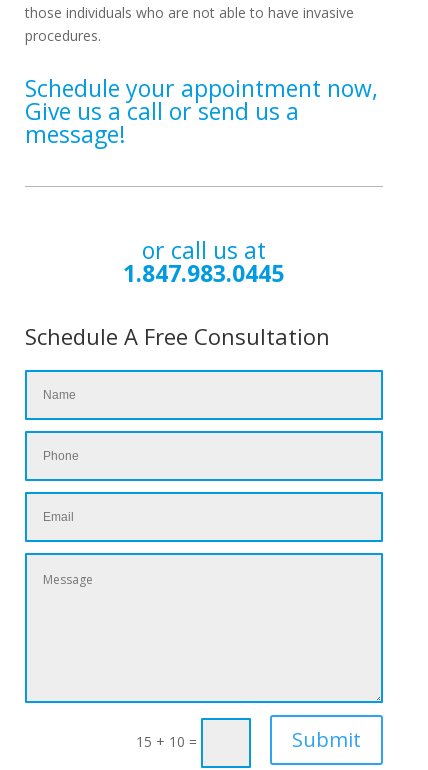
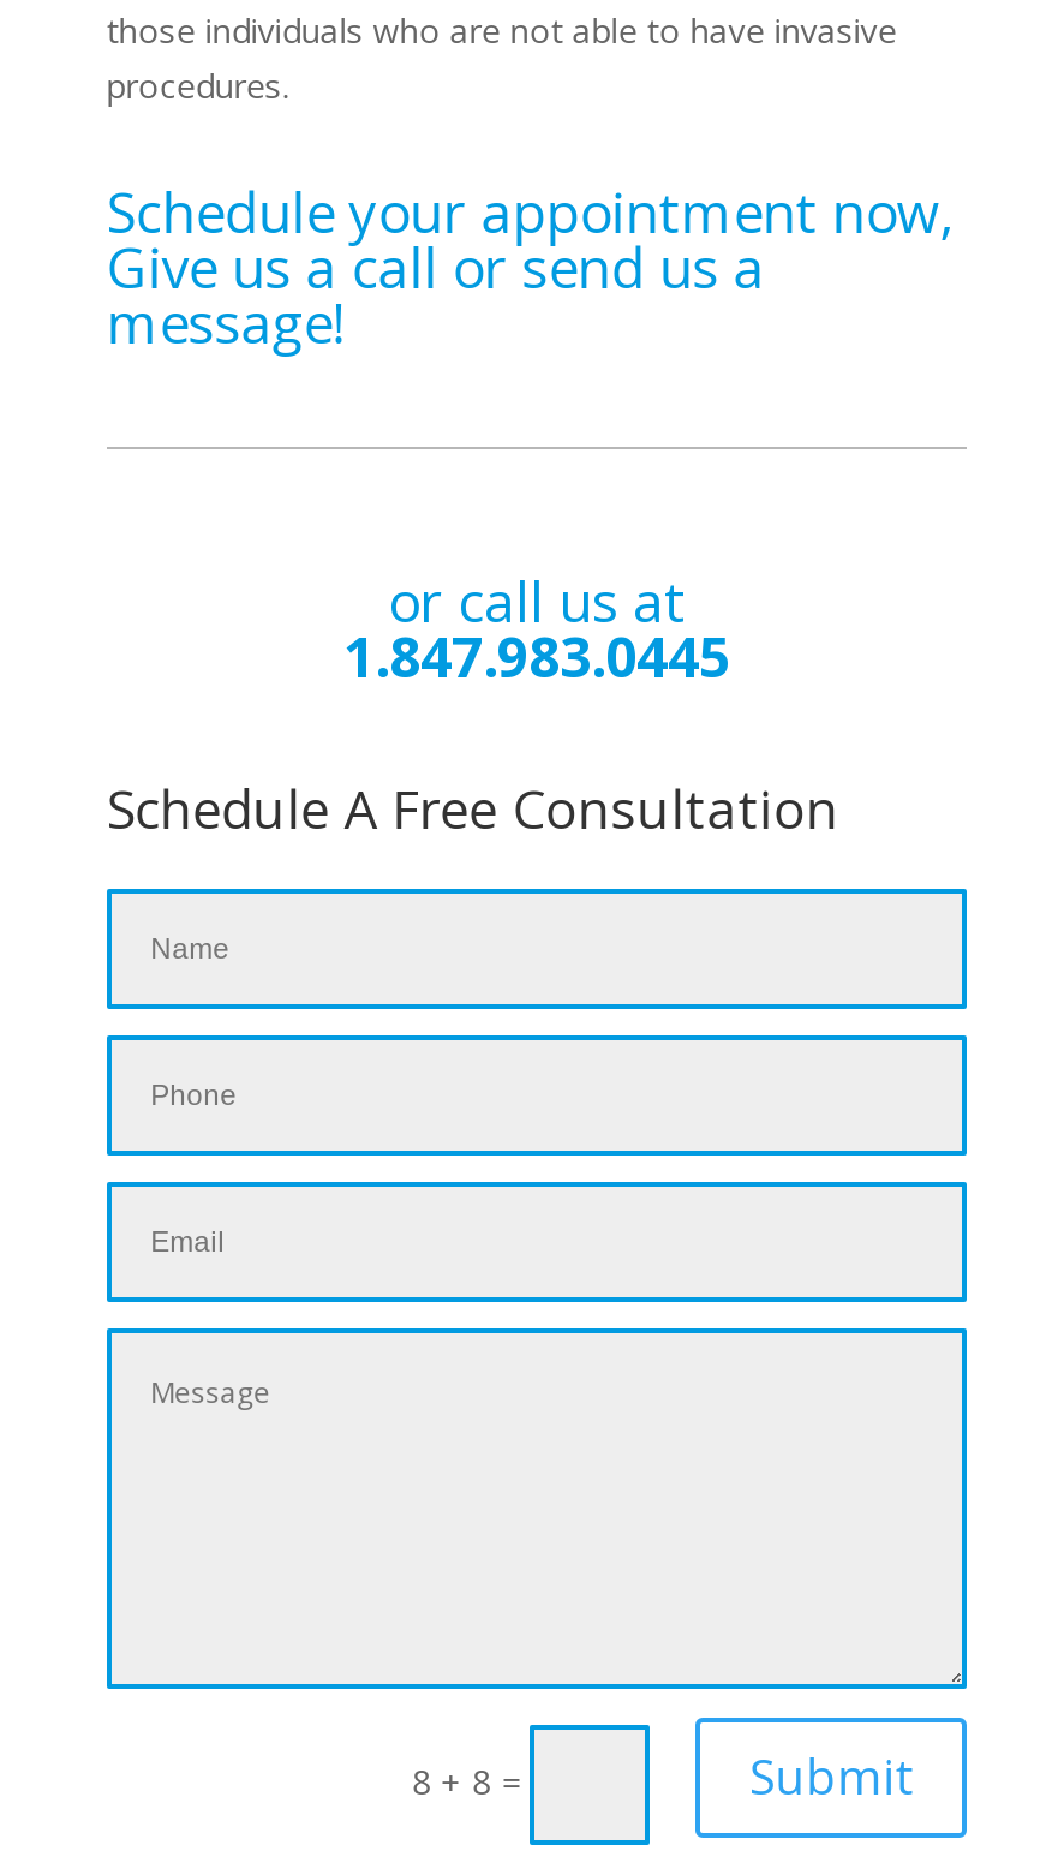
[136,732,201,751] 15 + 10 = -> [412,1758,530,1803] 8 + 8 =

